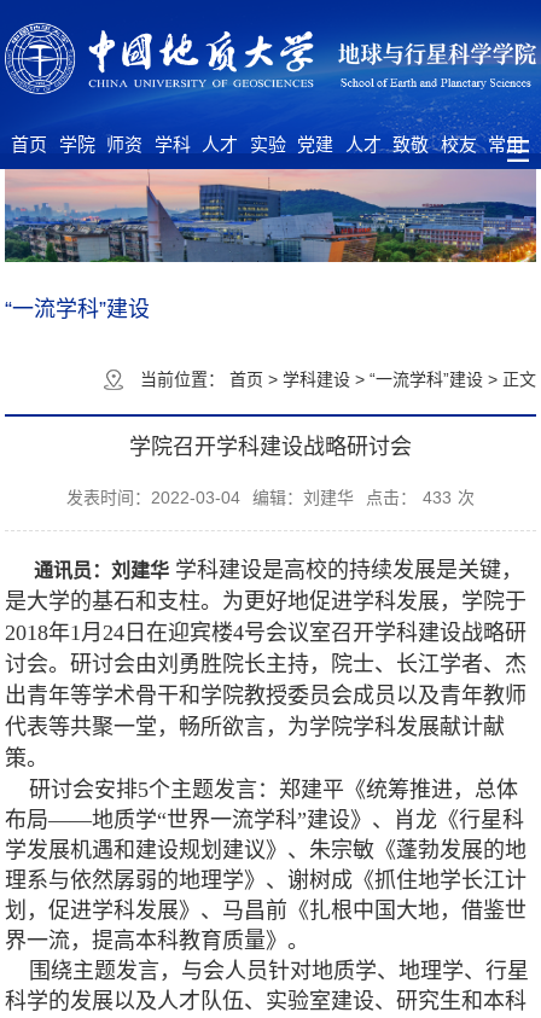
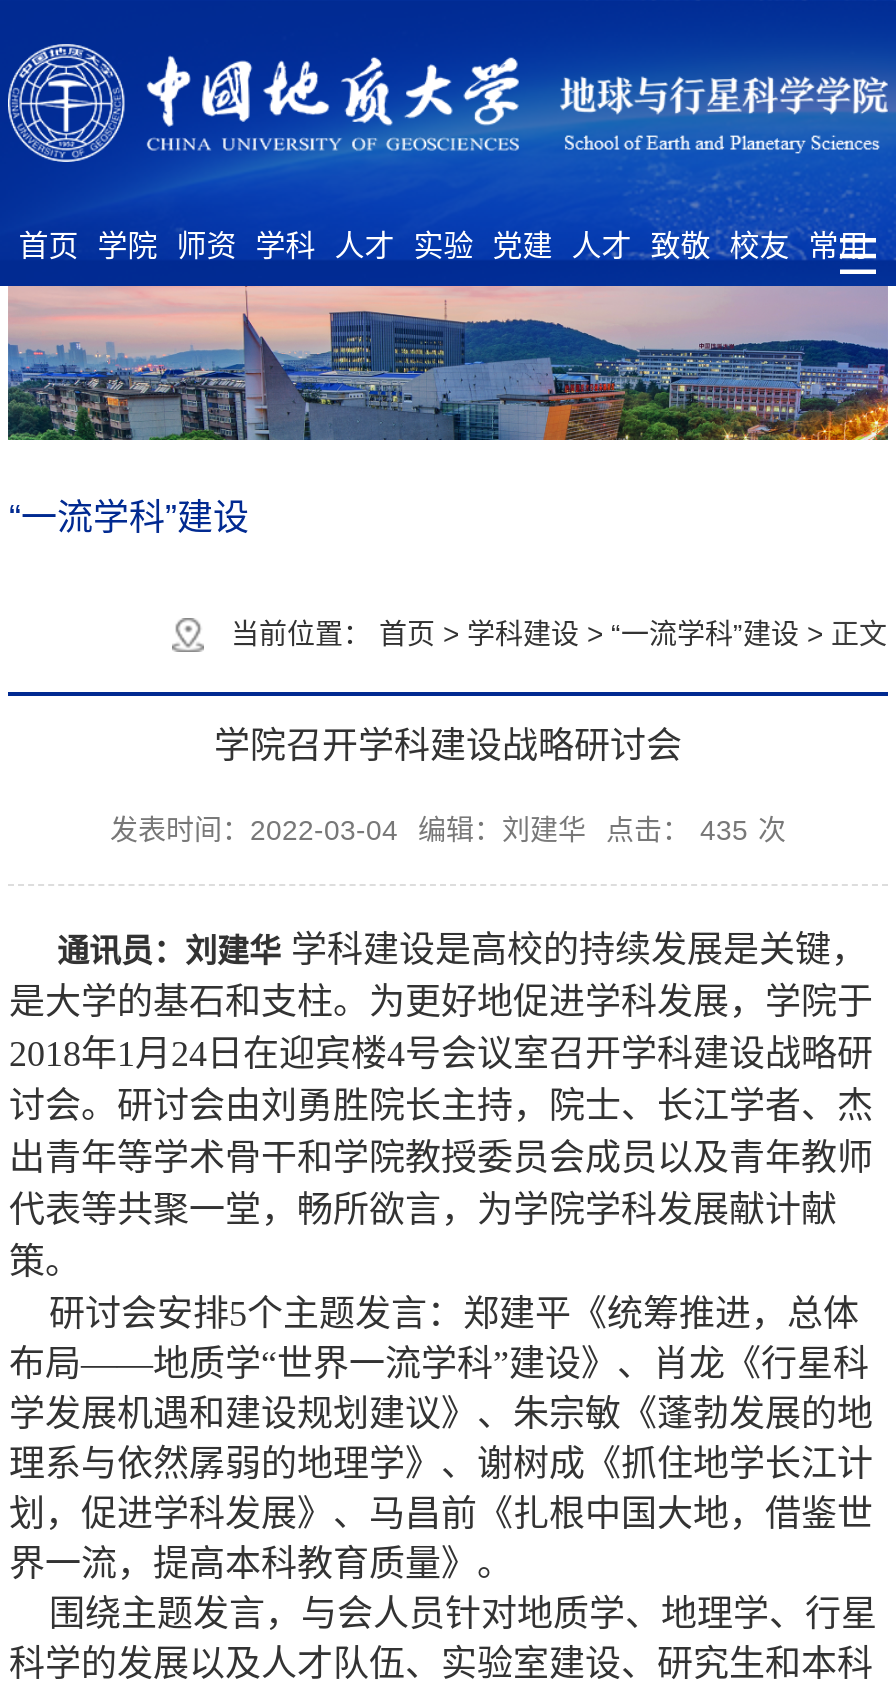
[66,488,475,508] 发表时间：2022-03-04 编辑：刘建华 点击： 433 次 -> [110,815,786,847] 发表时间：2022-03-04 编辑：刘建华 点击： 435 次

